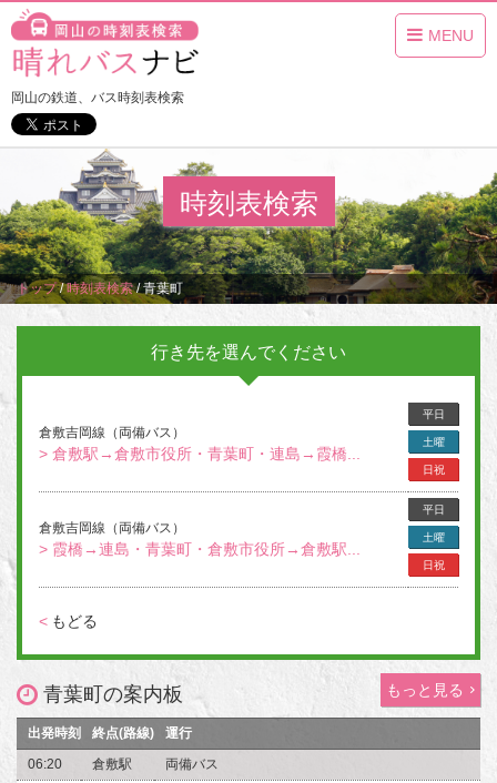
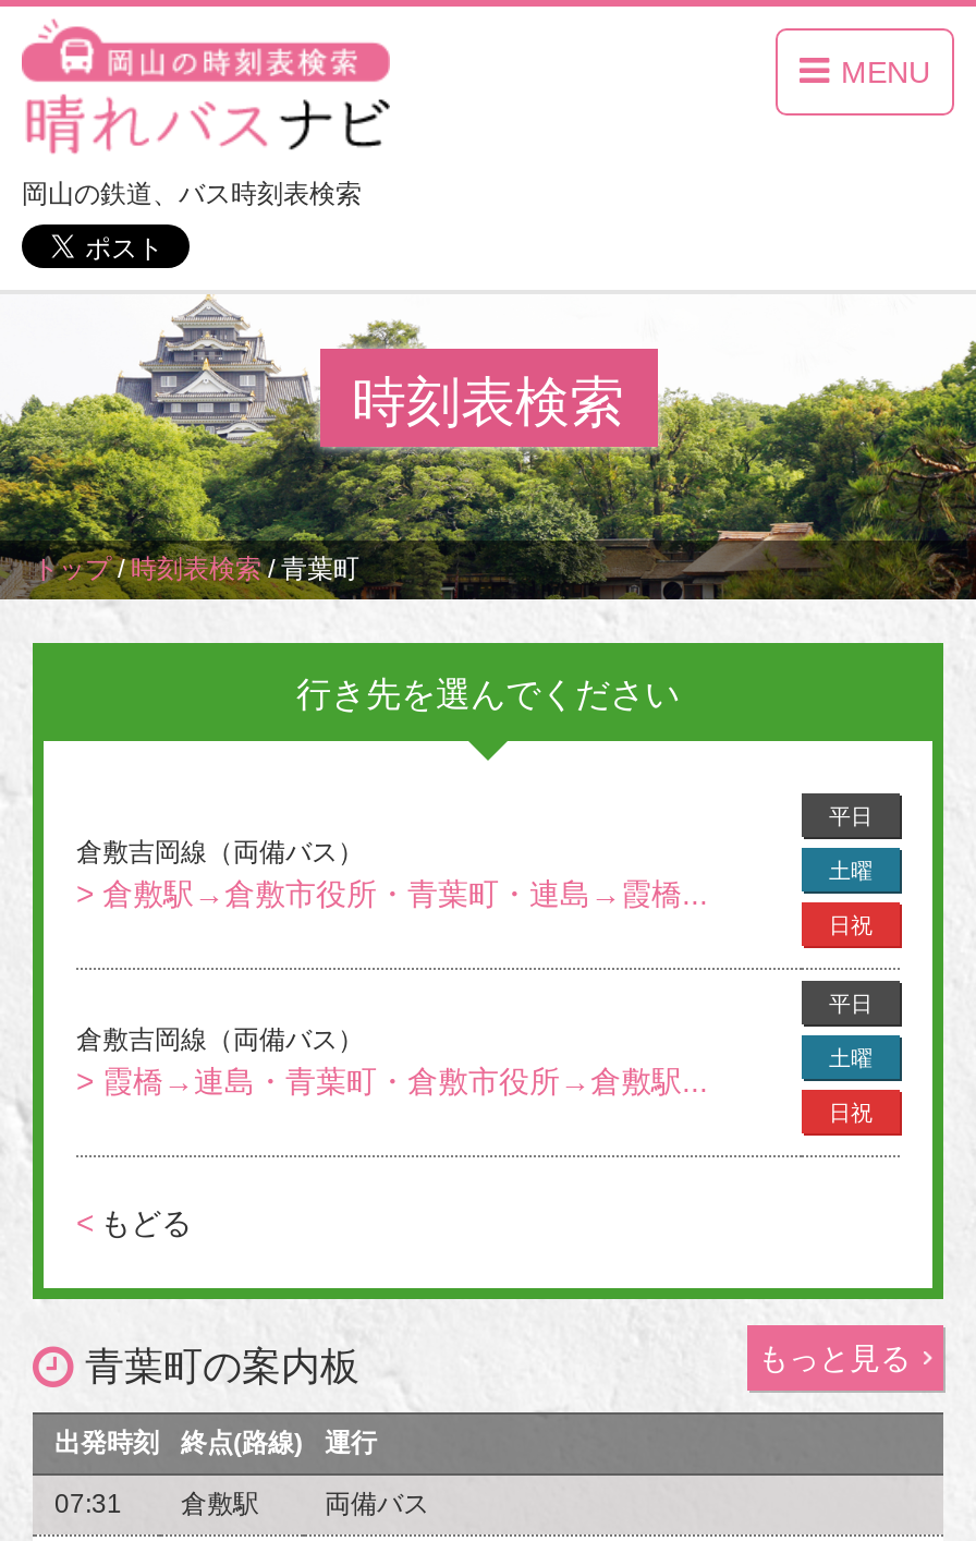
[28,757,132,772] 06:20 倉敷駅 -> [54,1490,259,1520] 07:31 倉敷駅

